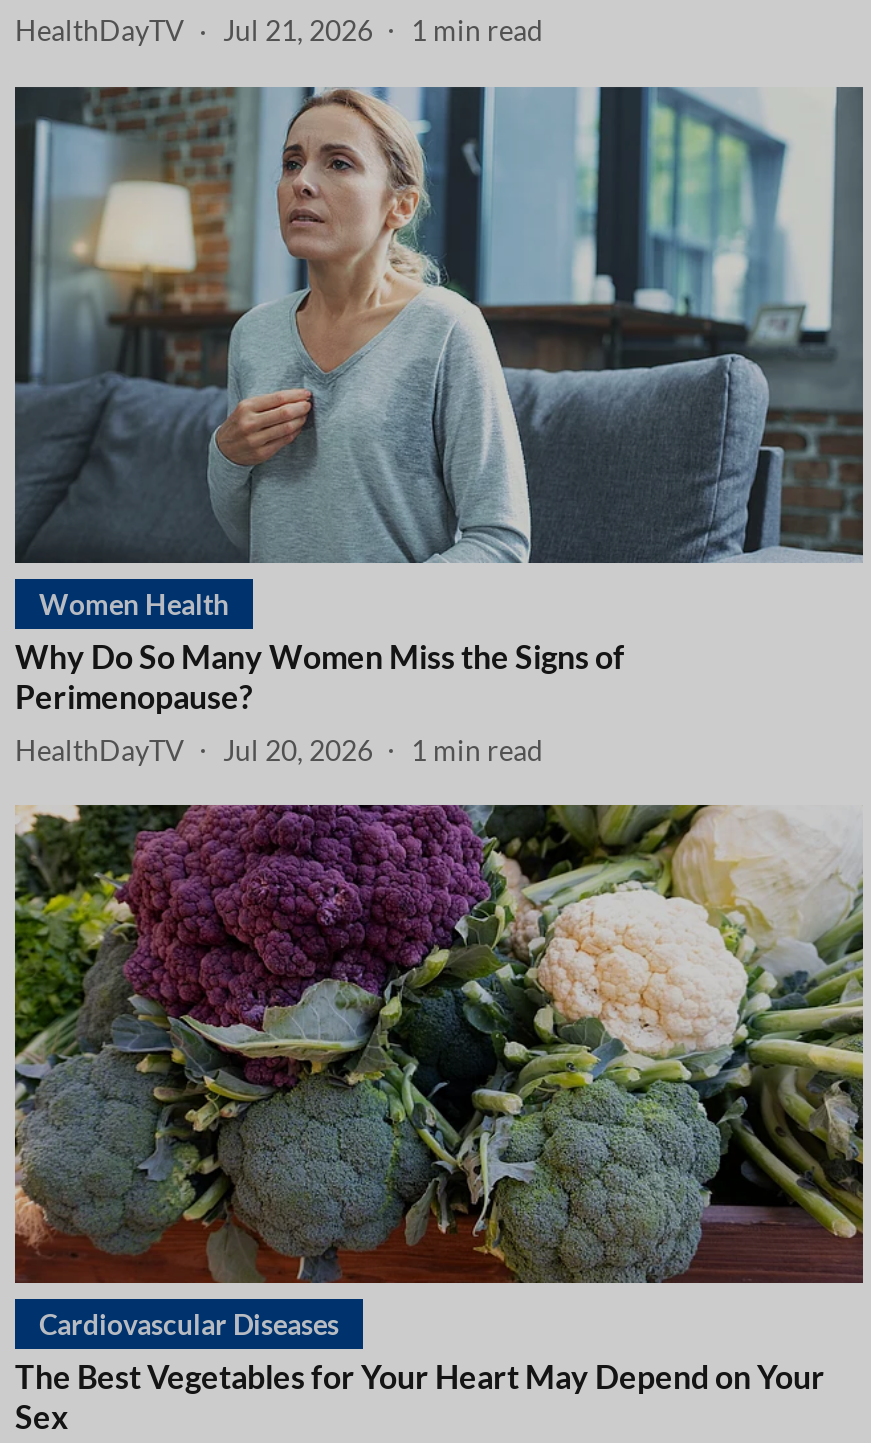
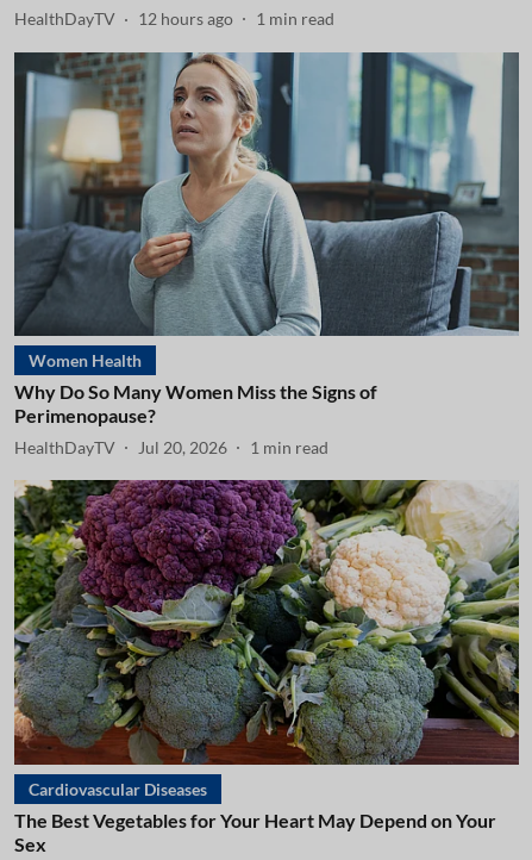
[15,13,543,47] HealthDayTV Jul 21, 2026 1 min read -> [14,8,334,29] HealthDayTV 12 hours ago 1 min read

